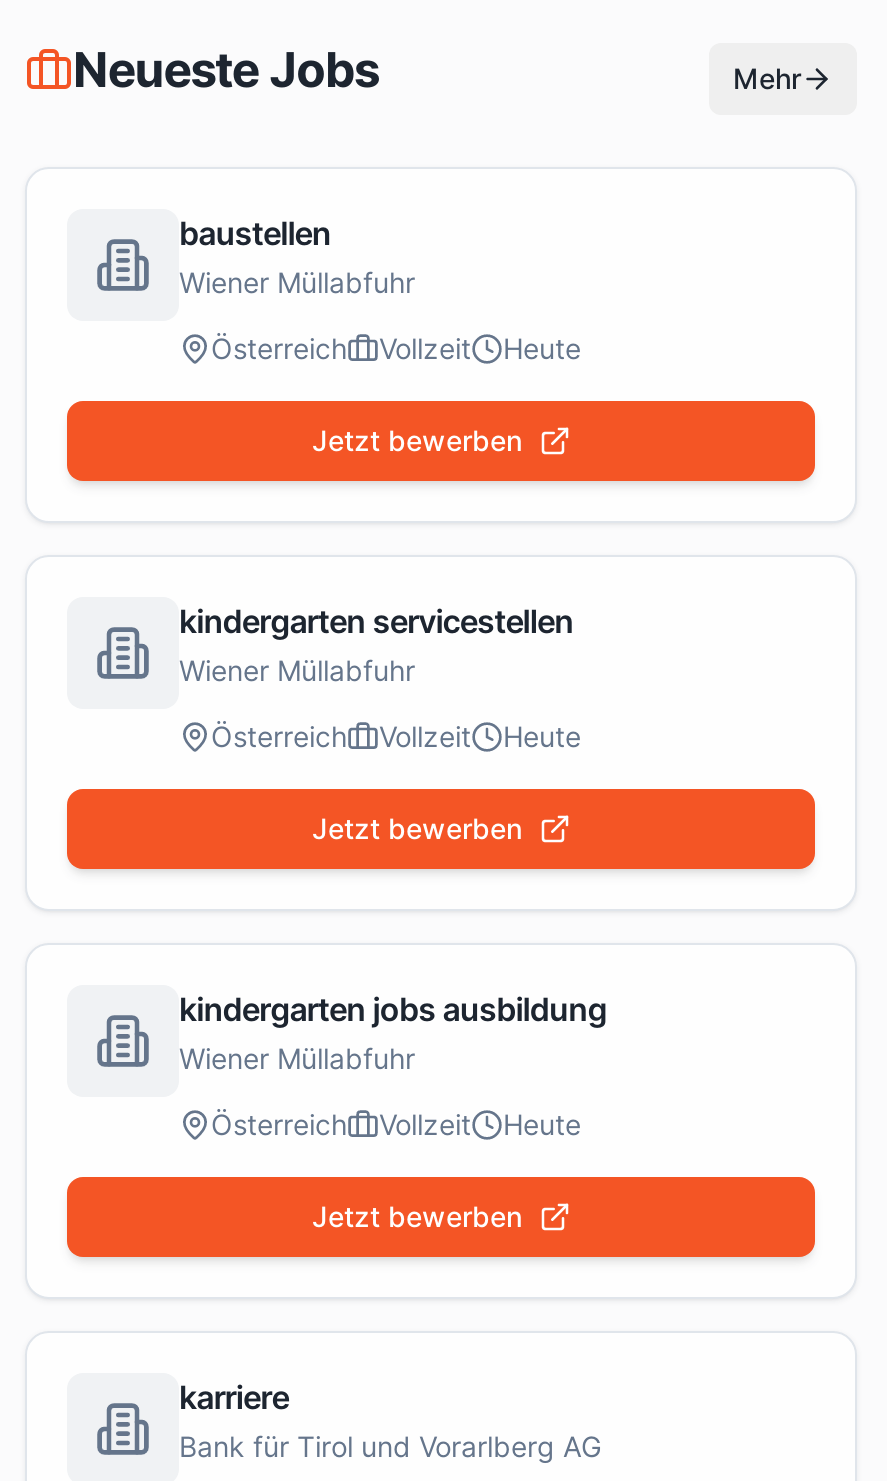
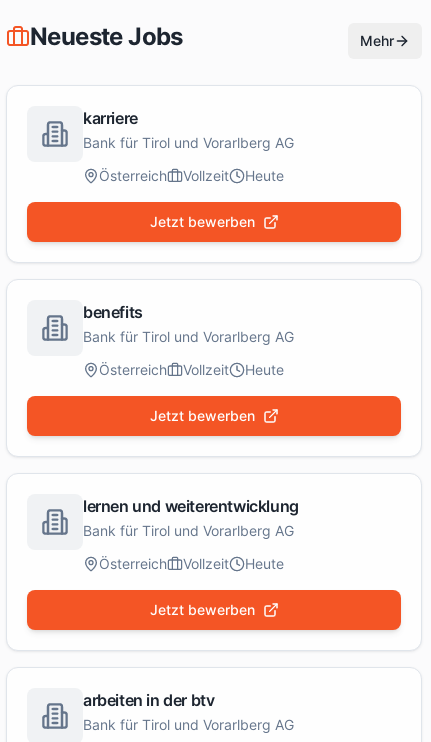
[179,213,415,299] baustellen | Wiener Müllabfuhr -> [83,108,294,151] karriere | Bank für Tirol und Vorarlberg AG
[179,601,573,687] kindergarten servicestellen | Wiener Müllabfuhr -> [83,302,294,345] benefits | Bank für Tirol und Vorarlberg AG
[179,989,607,1075] kindergarten jobs ausbildung | Wiener Müllabfuhr -> [83,496,299,539] lernen und weiterentwicklung | Bank für Tirol und Vorarlberg AG
[179,1377,289,1417] karriere -> [83,690,214,710] arbeiten in der btv

